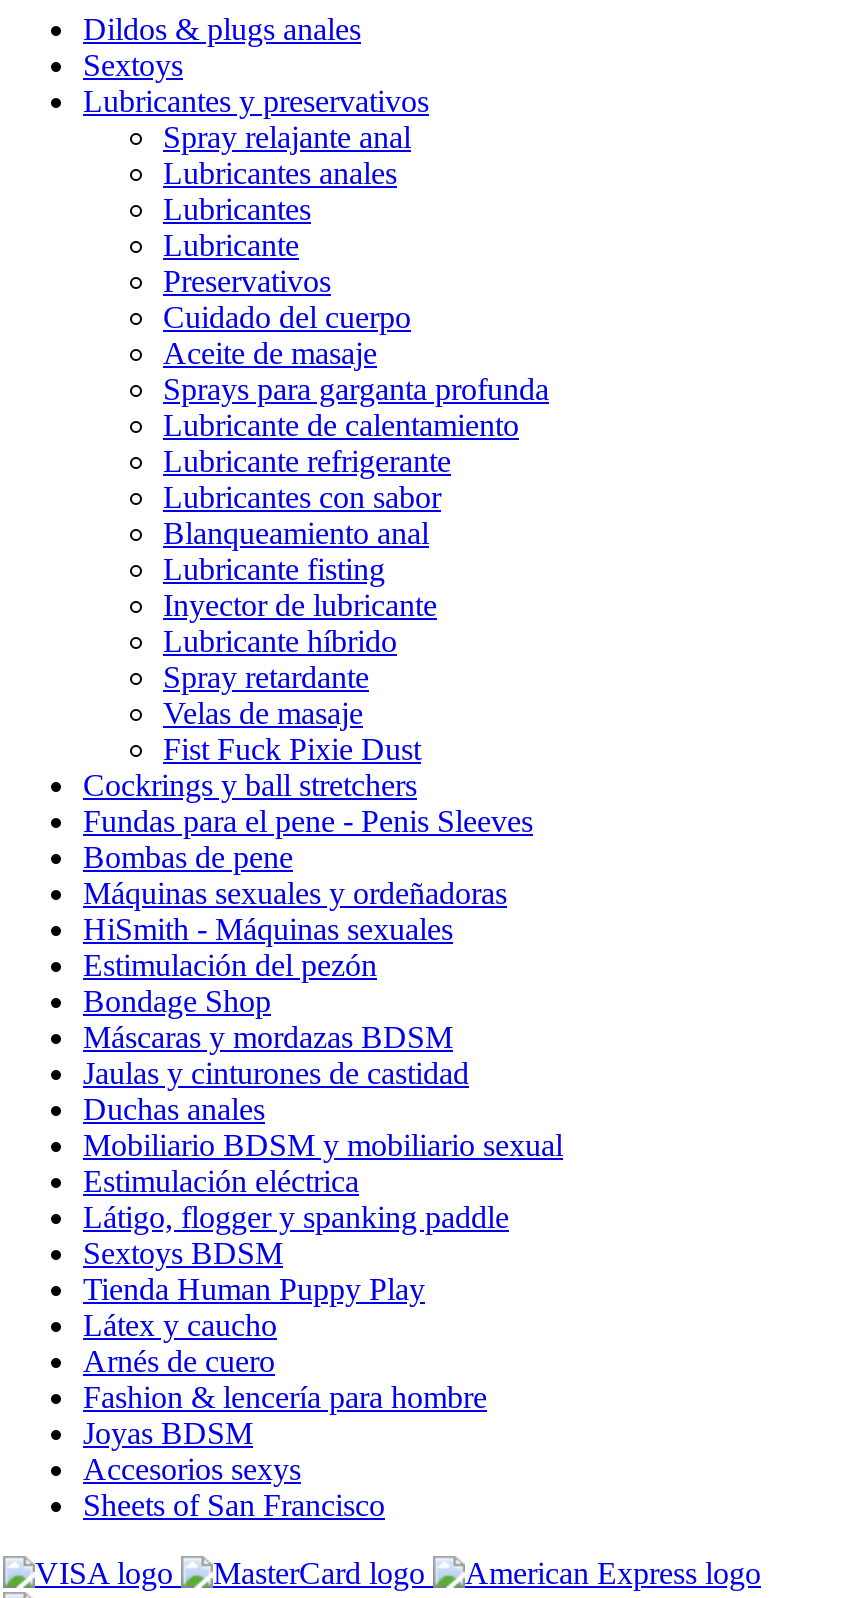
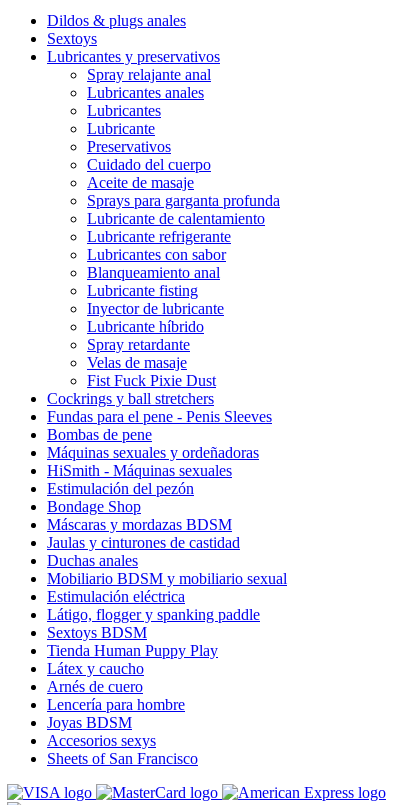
[83,1380,487,1414] Fashion & lencería para hombre -> [47,696,185,713] Lencería para hombre

